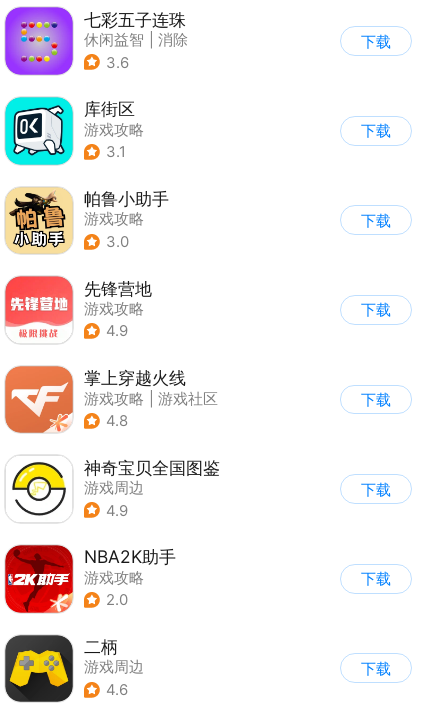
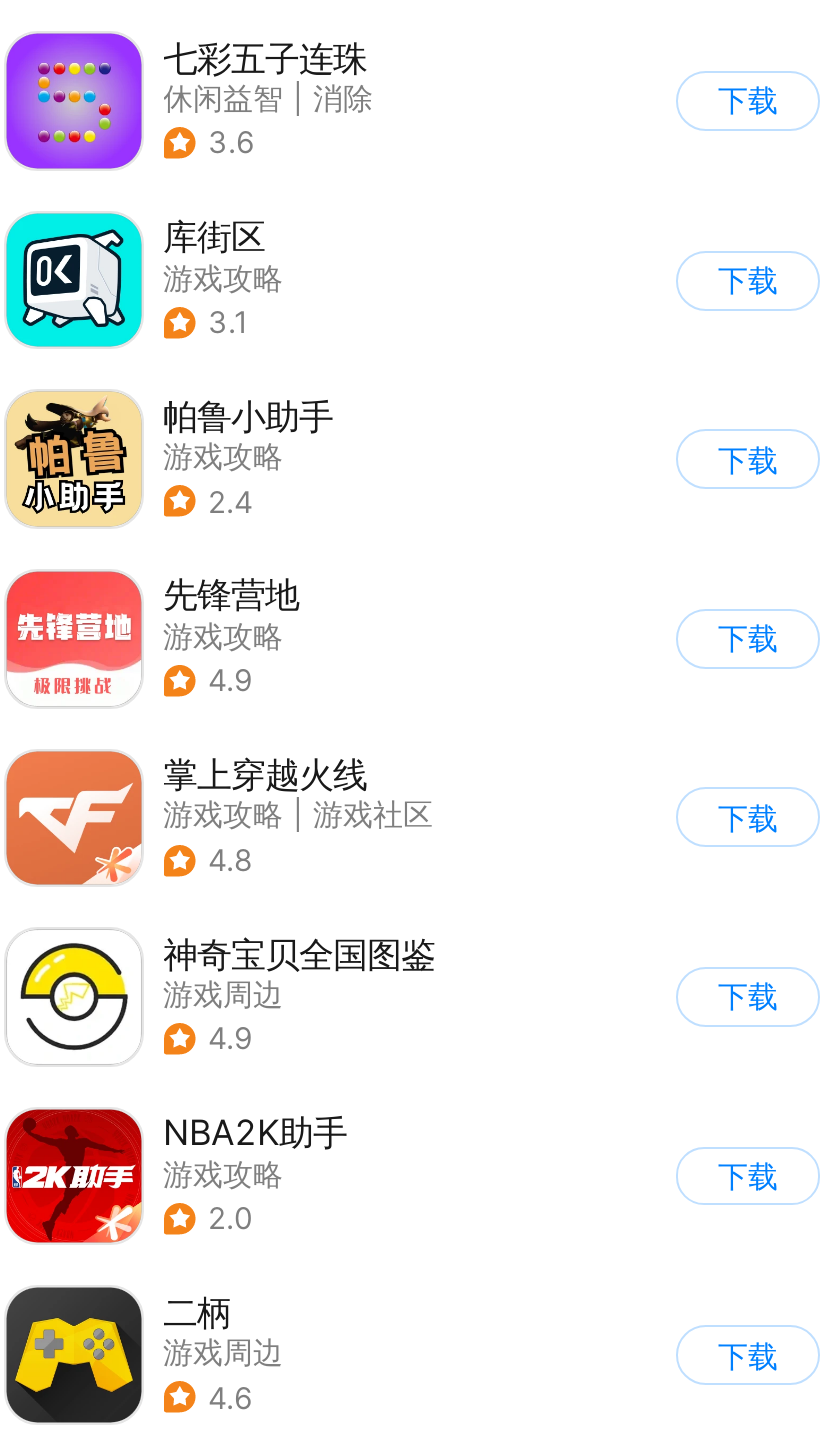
[106,233,129,251] 3.0 -> [208,485,254,521] 2.4

